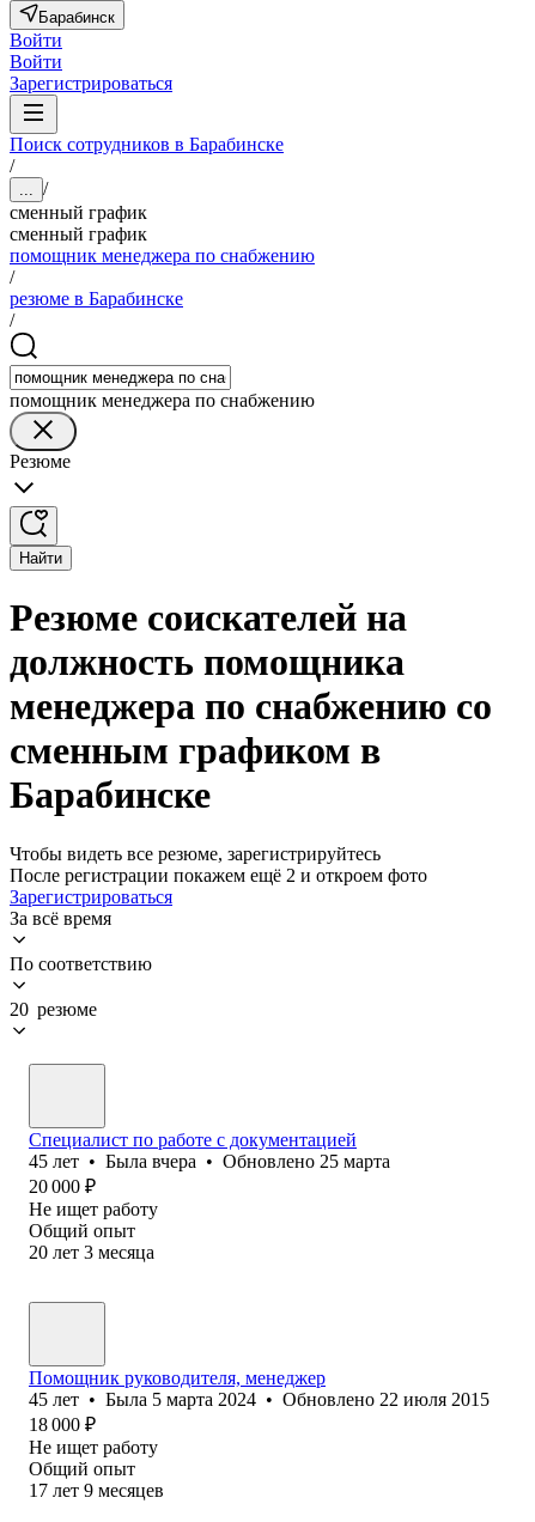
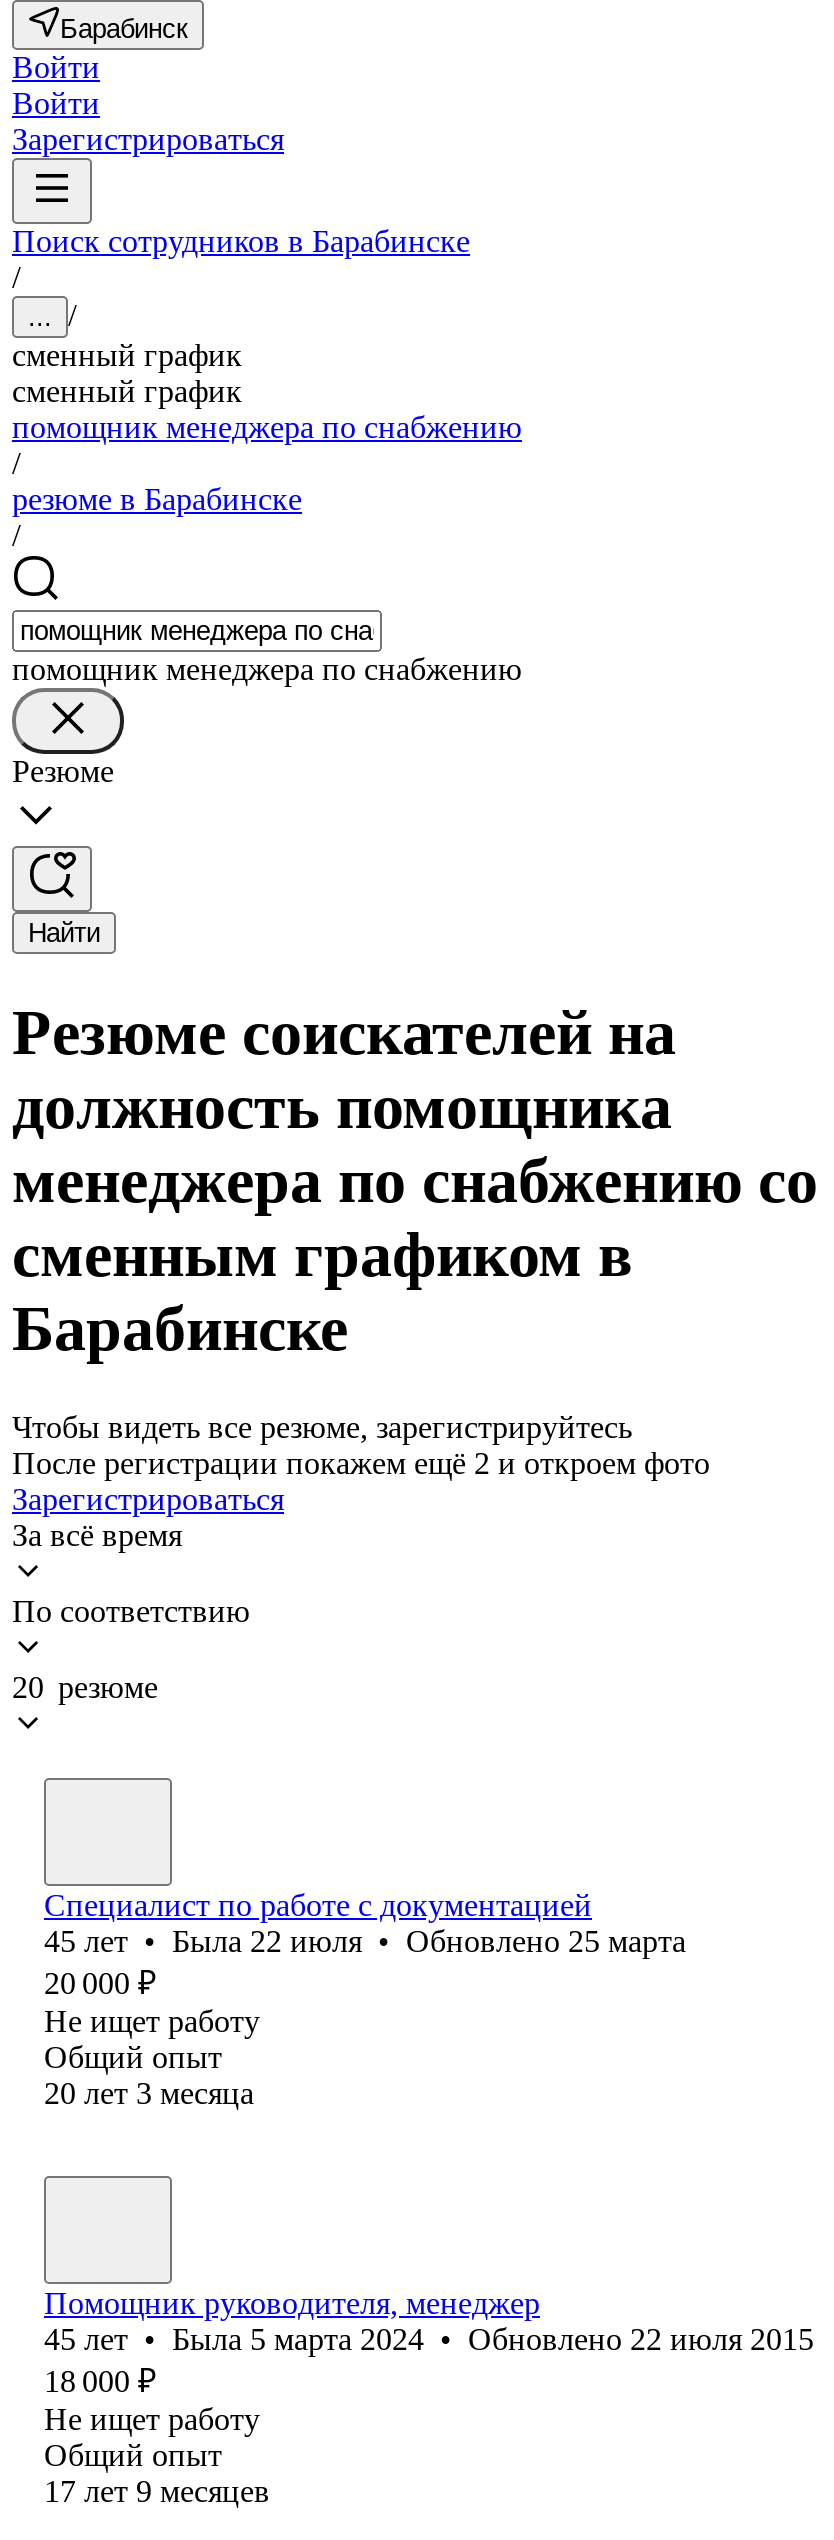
[29,1151,390,1171] 45 лет • Была вчера • Обновлено 25 марта -> [44,1924,686,1958] 45 лет • Была 22 июля • Обновлено 25 марта

